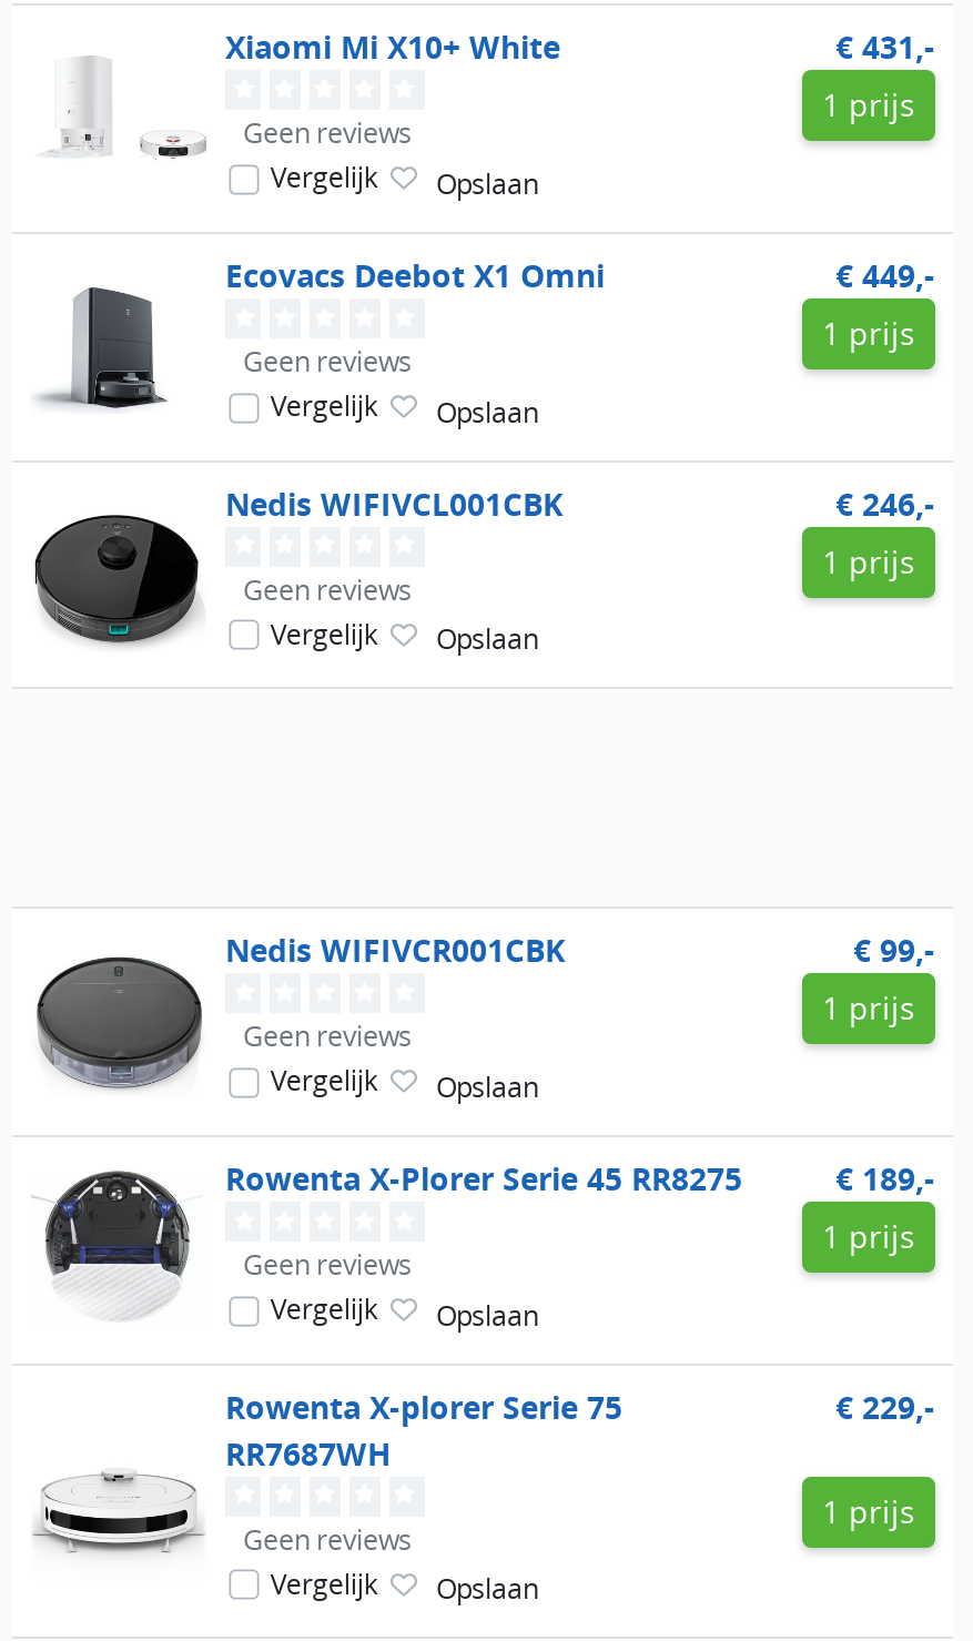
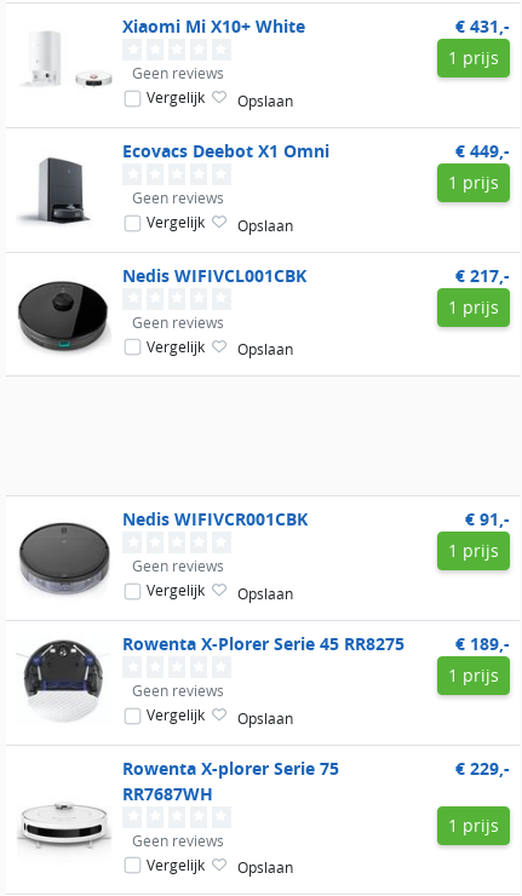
[835,482,935,524] € 246,- -> [455,264,510,287] € 217,-
[853,930,935,972] € 99,- -> [465,508,510,531] € 91,-

